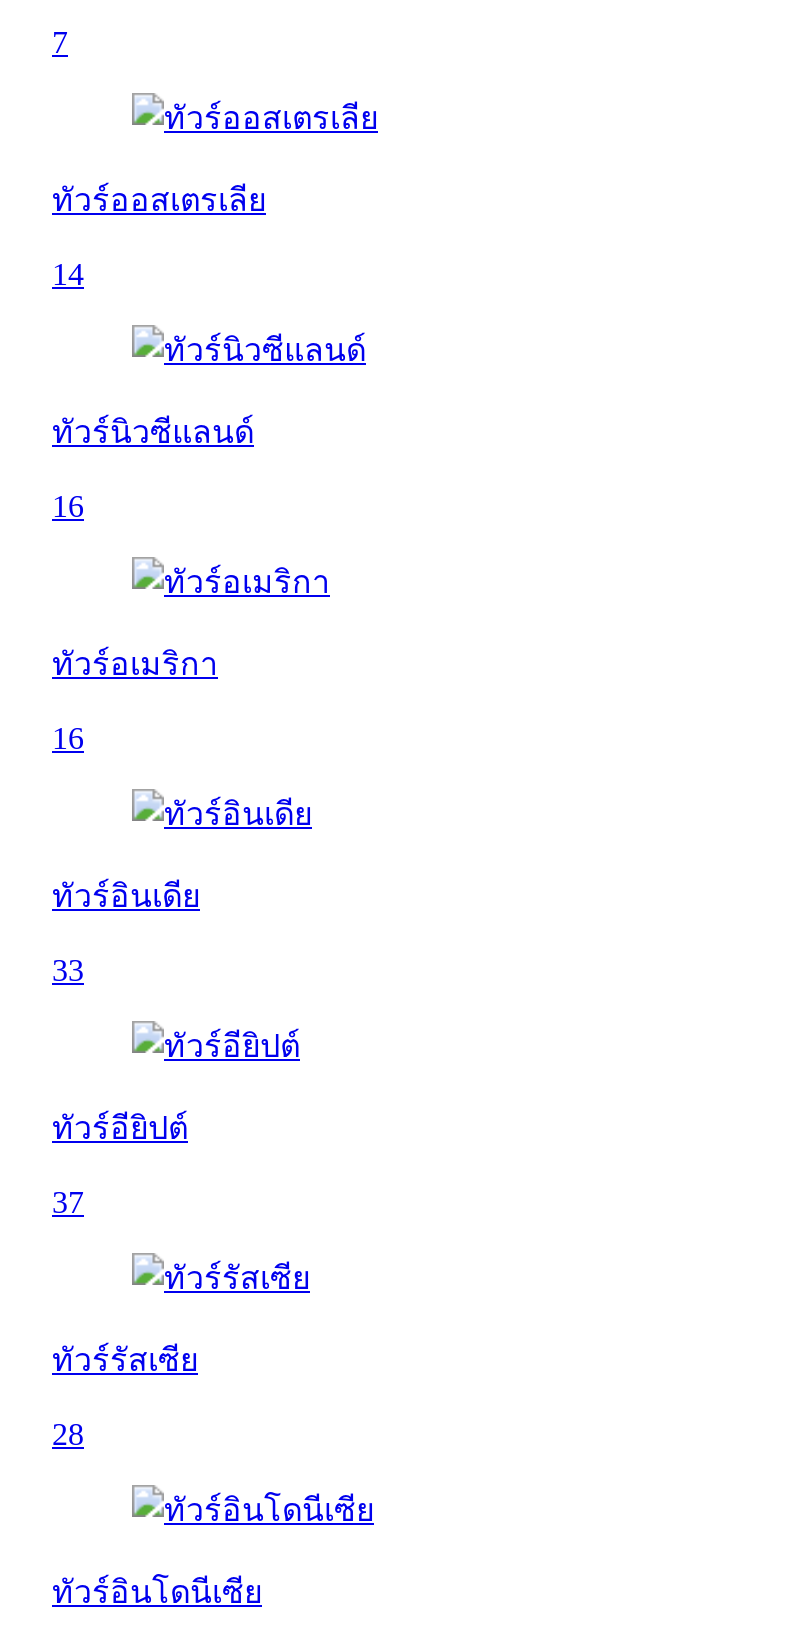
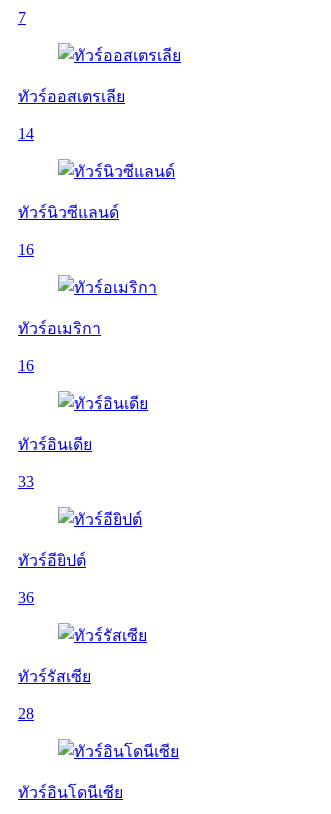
[52,1185,84,1219] 37 -> [18,589,34,606] 36

